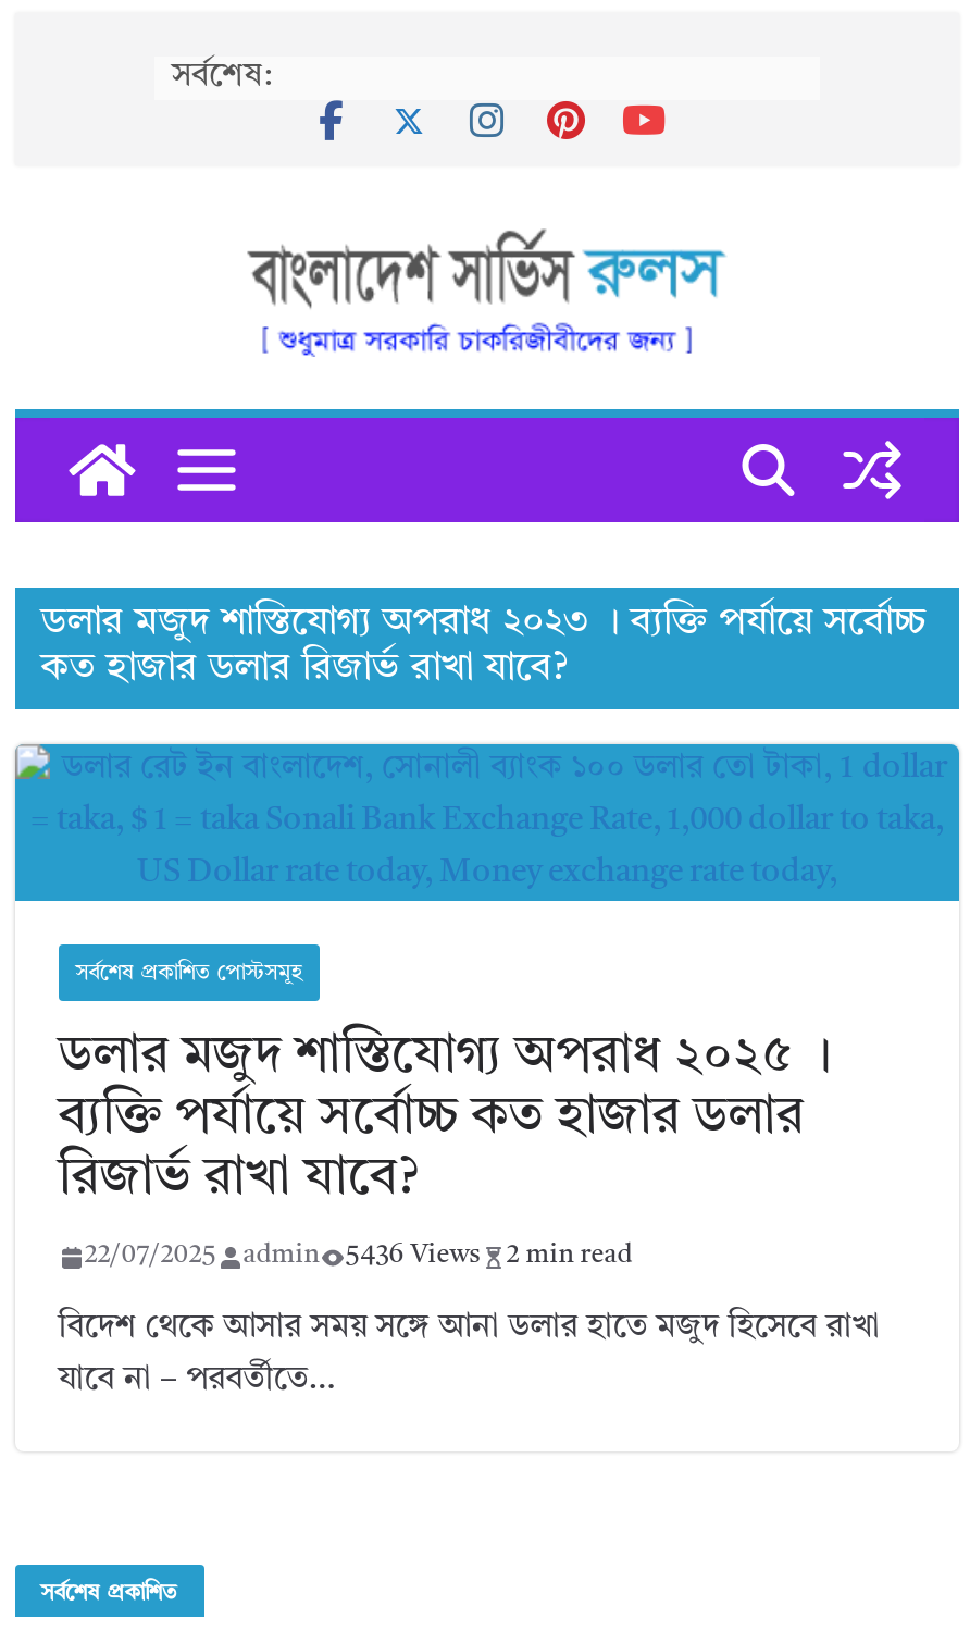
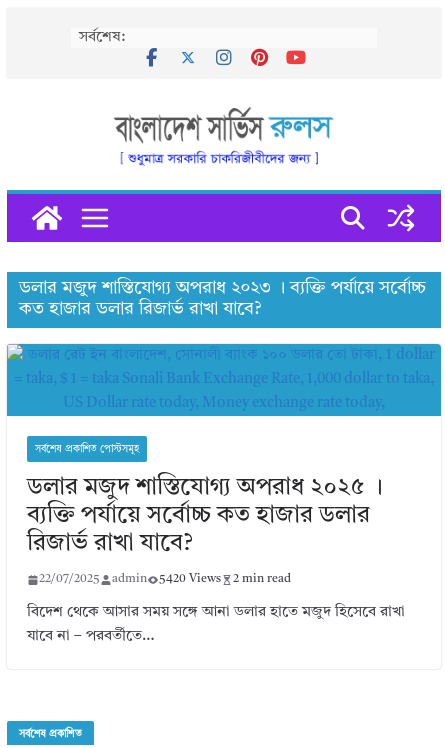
[84,1243,632,1269] 22/07/2025 admin 5436 Views 2 min read -> [39,573,291,585] 22/07/2025 admin 5420 Views 2 min read

